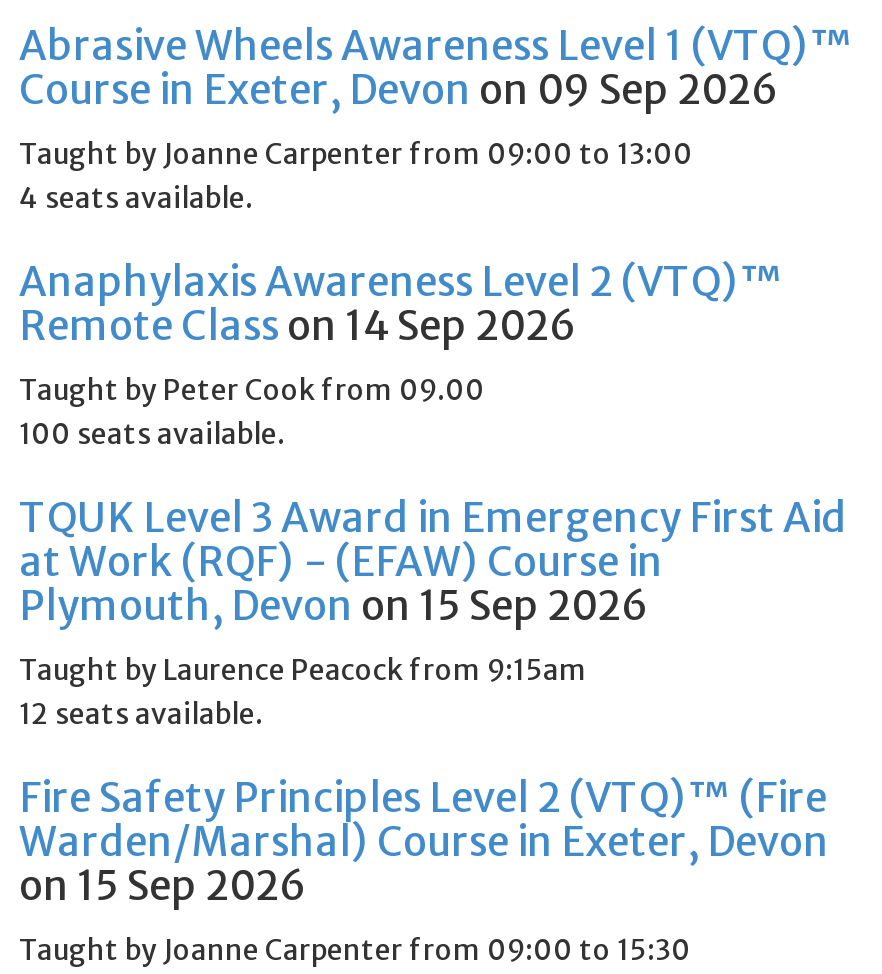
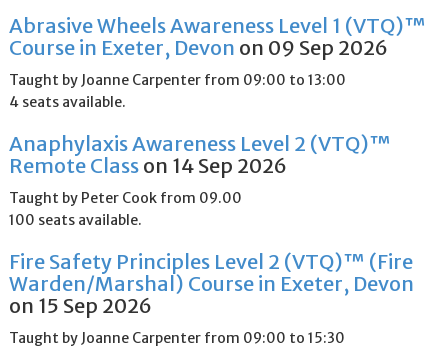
[19,492,847,732] TQUK Level 3 Award in Emergency First Aid | at Work (RQF) - (EFAW) Course in | Plymouth, Devon on 15 Sep 2026 | Taught by Laurence Peacock from 9:15am | 12 seats available. -> none

